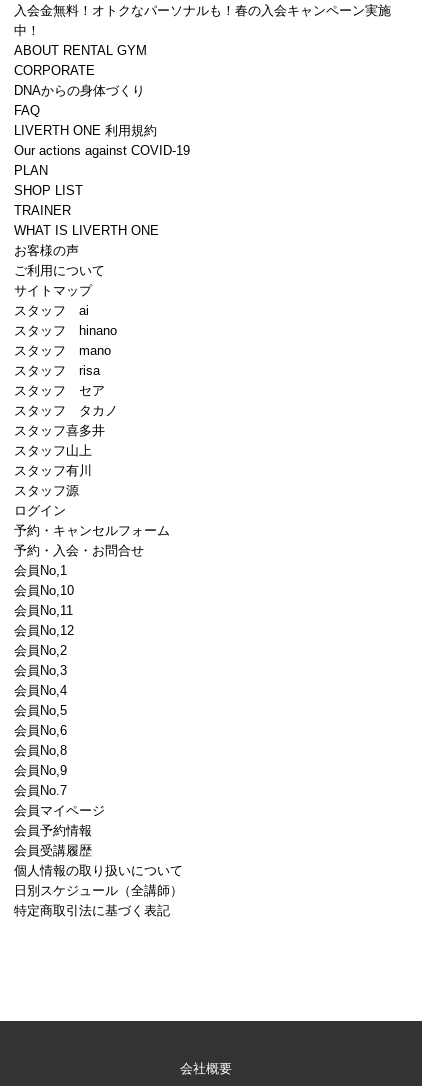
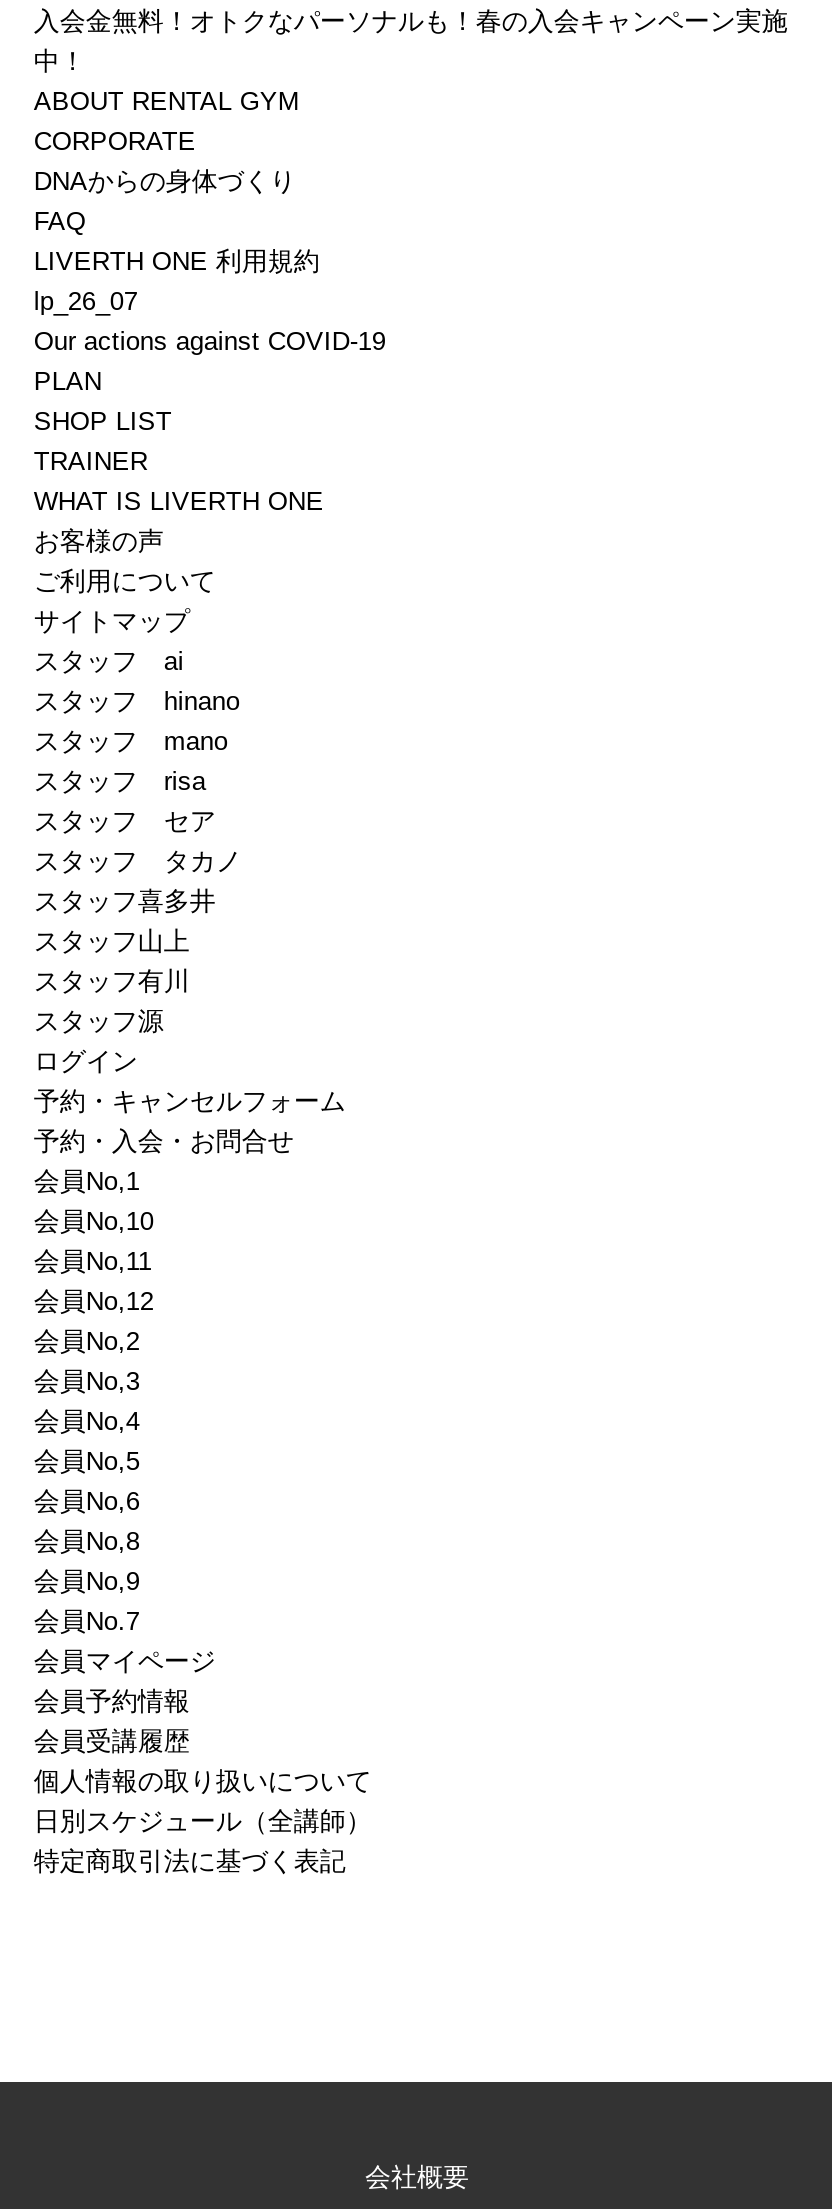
none -> [34,286,138,316] lp_26_07

